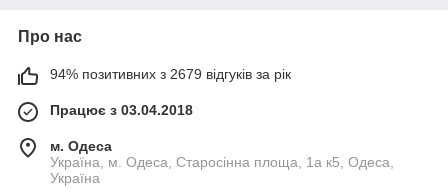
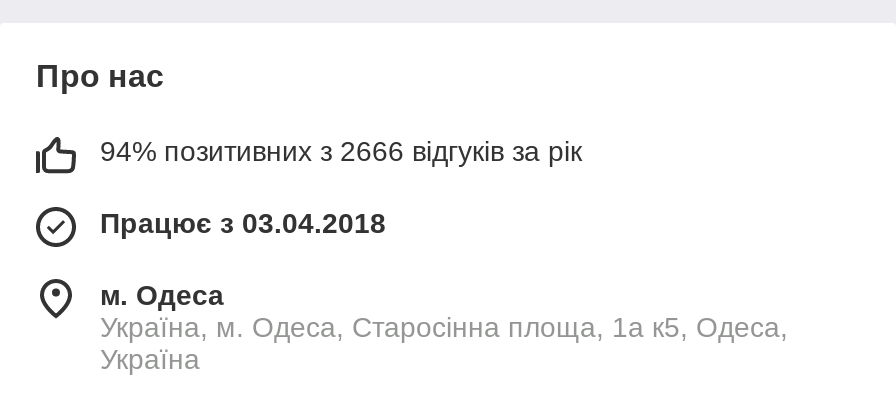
[50,66,291,82] 94% позитивних з 2679 відгуків за рік -> [100,135,582,167] 94% позитивних з 2666 відгуків за рік

